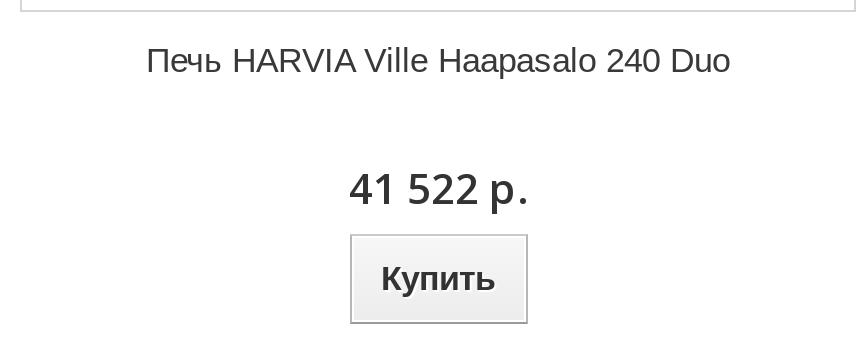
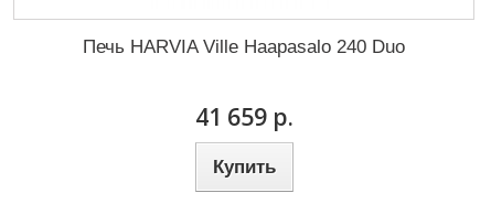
[349,160,527,216] 41 522 р. -> [195,101,293,132] 41 659 р.

